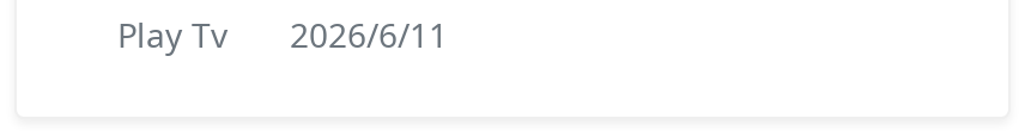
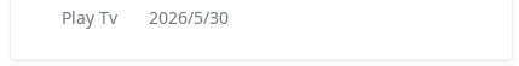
[117,11,448,56] Play Tv 2026/6/11 -> [62,6,229,28] Play Tv 2026/5/30

